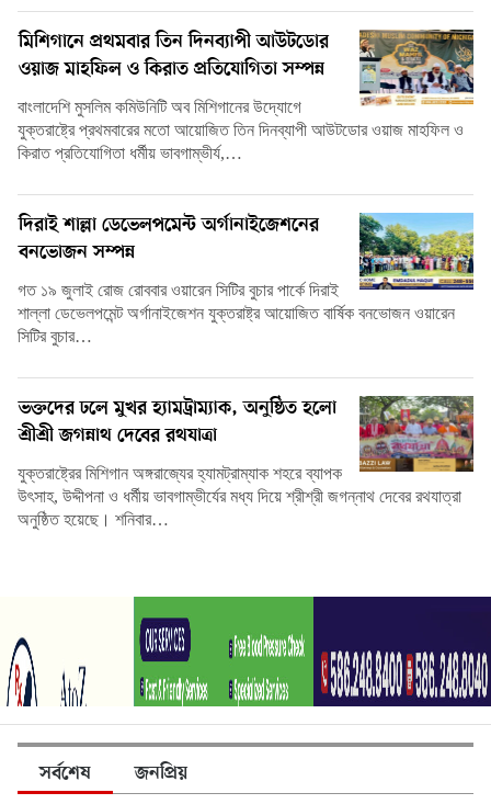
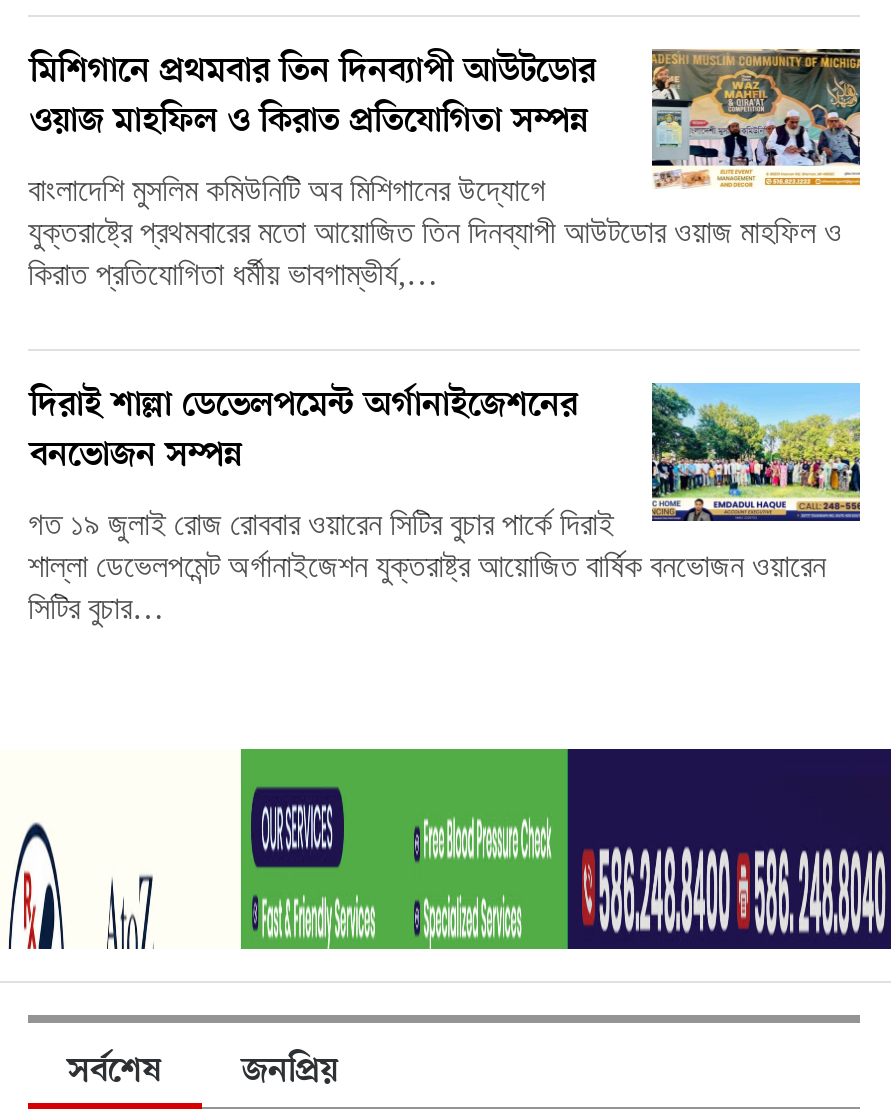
[18,395,475,529] [image] | ভক্তদের ঢলে মুখর হ্যামট্রাম্যাক, অনুষ্ঠিত হলো | শ্রীশ্রী জগন্নাথ দেবের রথযাত্রা | যুক্তরাষ্ট্রের মিশিগান অঙ্গরাজ্যের হ্যামট্রাম্যাক শহরে ব্যাপক | উৎসাহ, উদ্দীপনা ও ধর্মীয় ভাবগাম্ভীর্যের মধ্য দিয়ে শ্রীশ্রী জগন্নাথ দেবের রথযাত্রা | অনুষ্ঠিত হয়েছে। শনিবার… -> none

